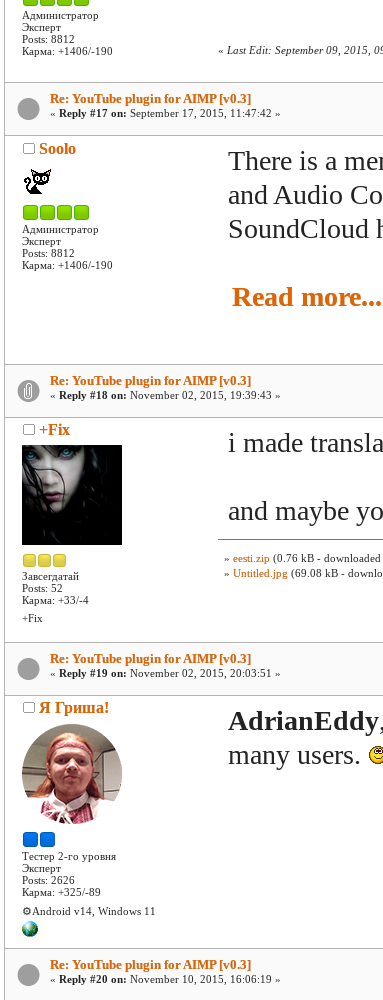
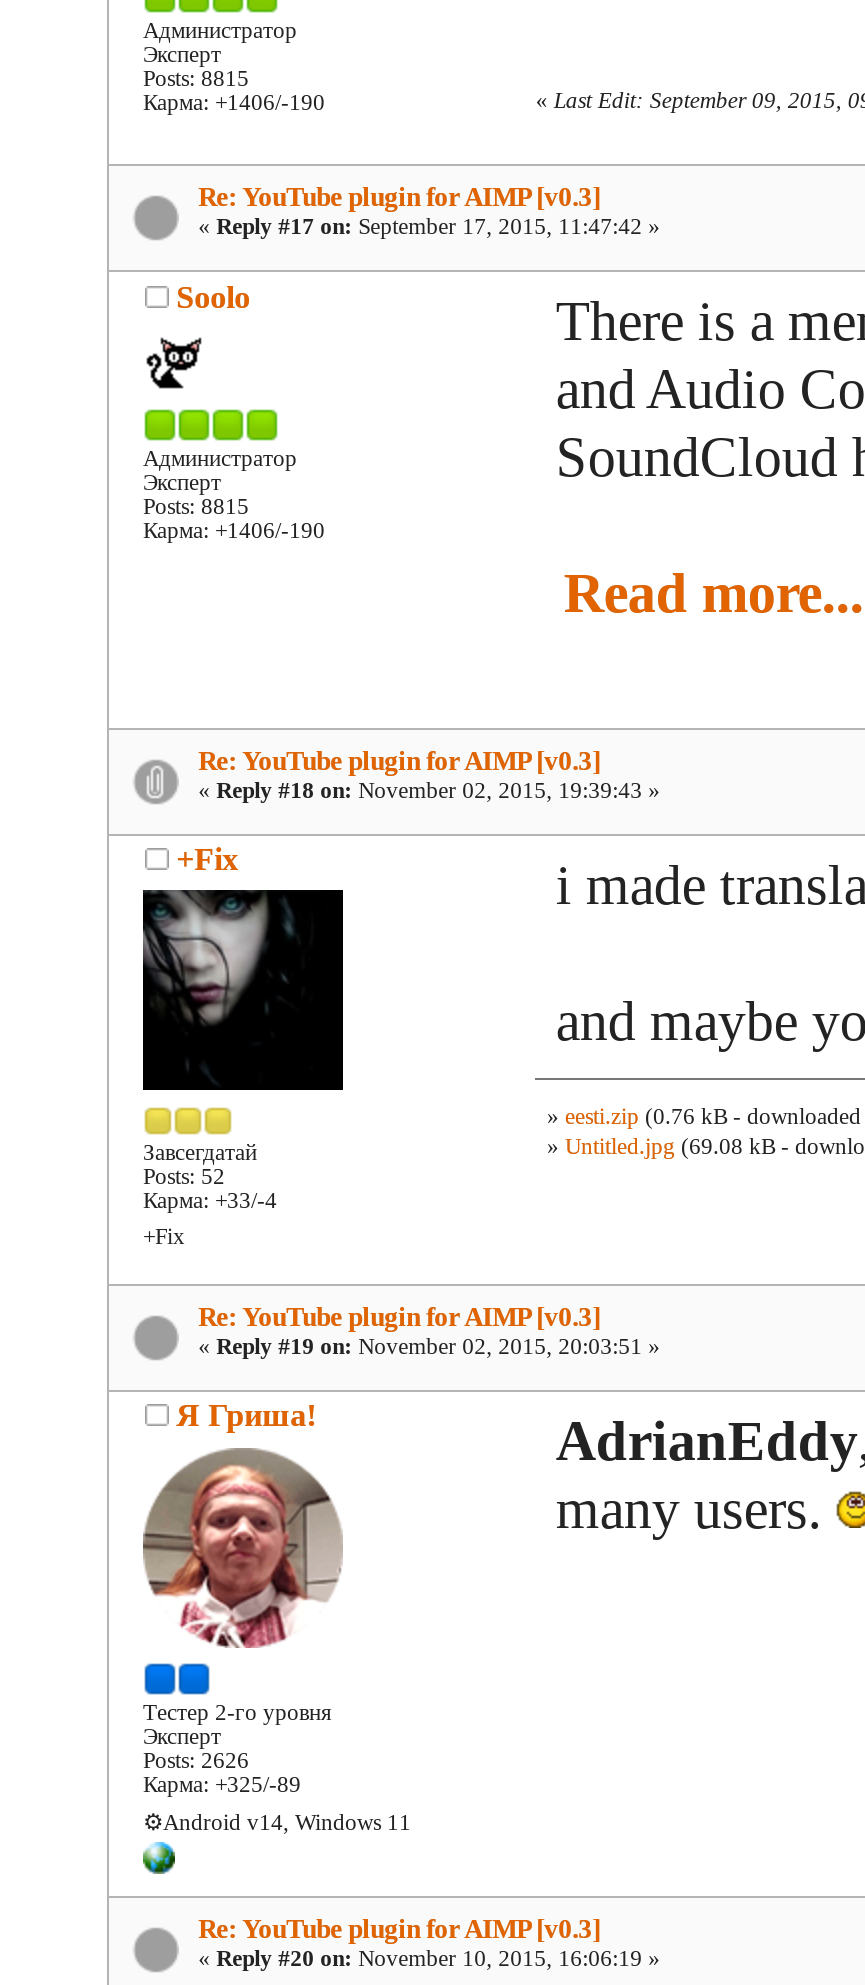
[22,33,75,45] Posts: 8812 -> [143,67,249,91] Posts: 8815
[22,247,75,259] Posts: 8812 -> [143,493,249,517] Posts: 8815

